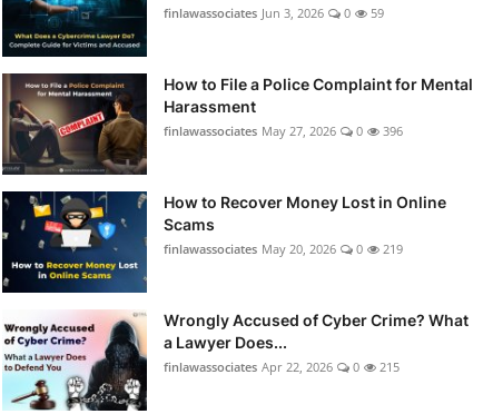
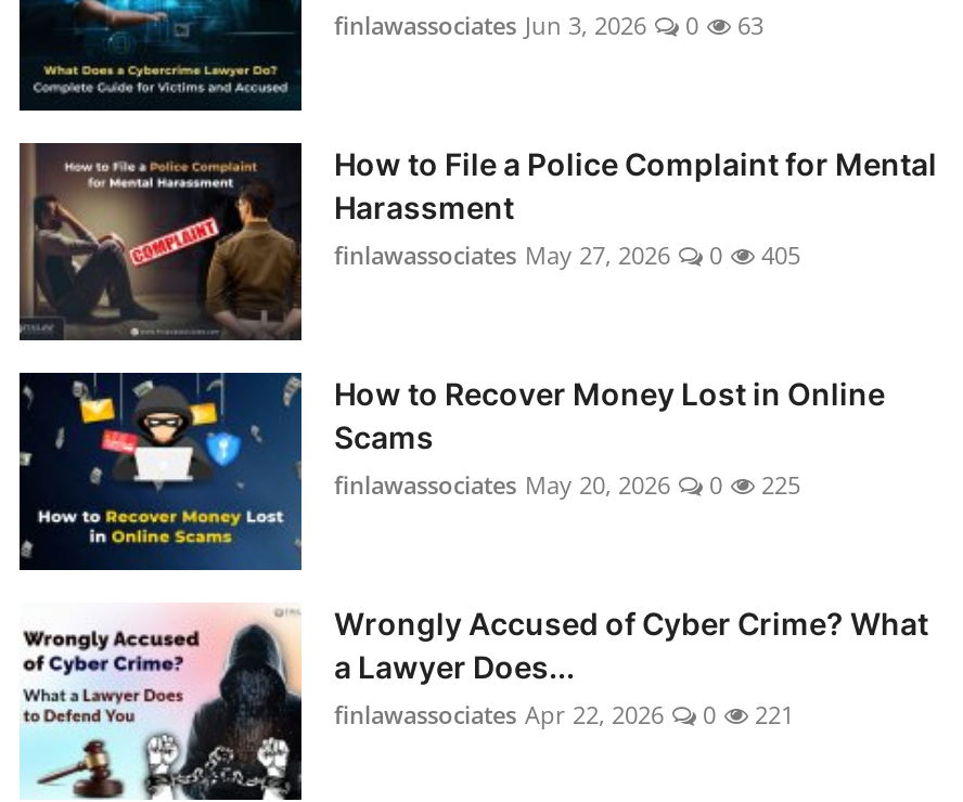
[164,5,384,21] finlawassociates Jun 3, 2026 0 59 -> [334,9,763,41] finlawassociates Jun 3, 2026 0 63
[164,123,403,139] finlawassociates May 27, 2026 0 396 -> [334,239,800,271] finlawassociates May 27, 2026 0 405
[164,240,403,257] finlawassociates May 20, 2026 0 219 -> [334,468,800,501] finlawassociates May 20, 2026 0 225
[164,358,400,375] finlawassociates Apr 22, 2026 0 215 -> [334,698,794,731] finlawassociates Apr 22, 2026 0 221

